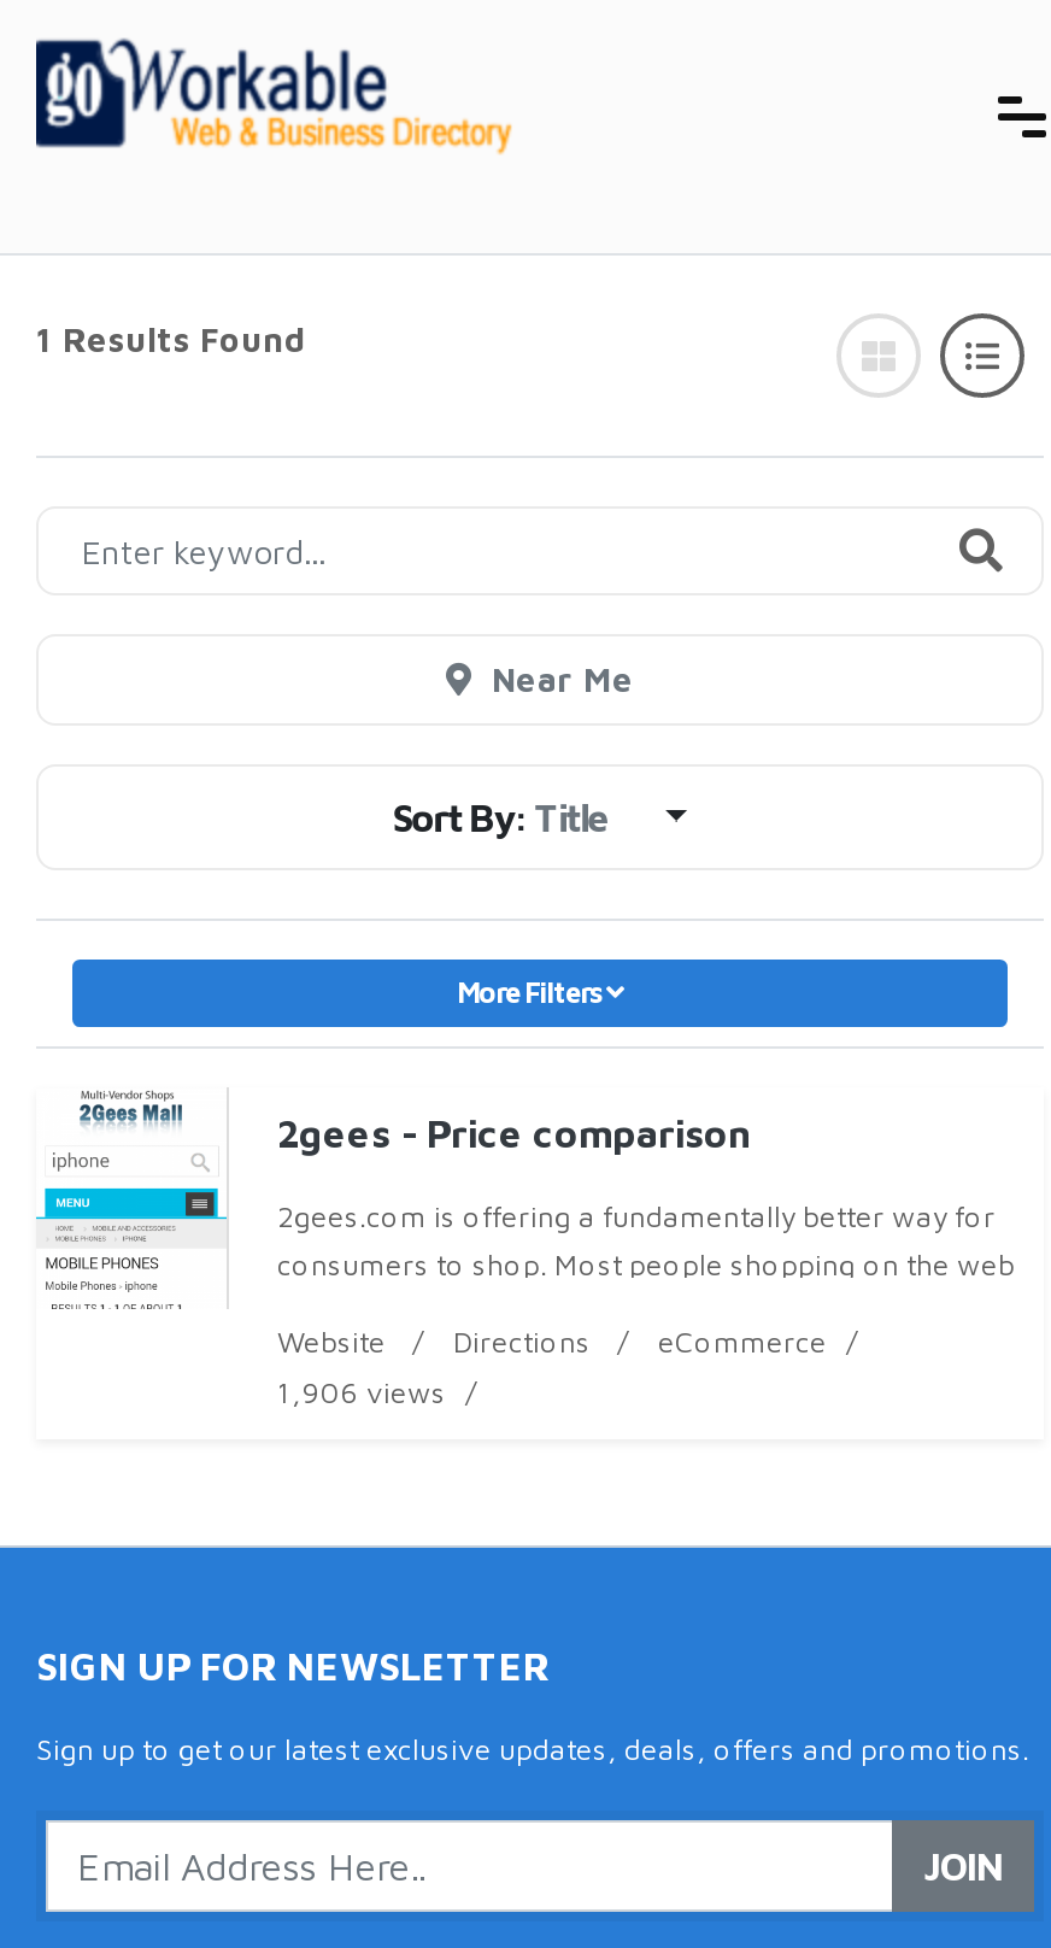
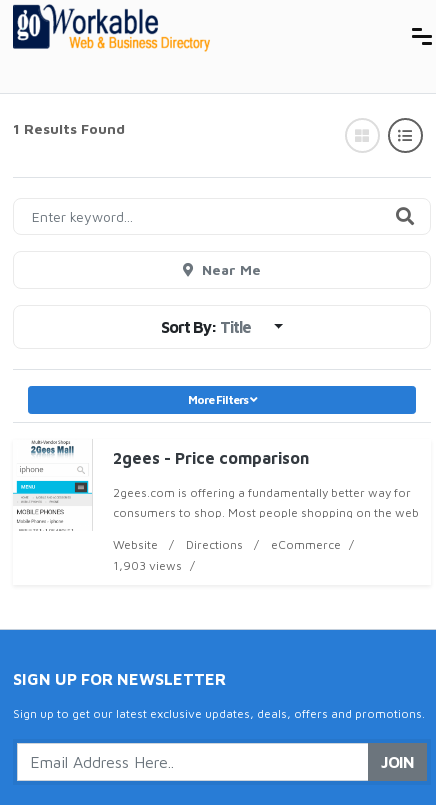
[277,1374,446,1410] 1,906 views -> [113,558,182,573] 1,903 views

